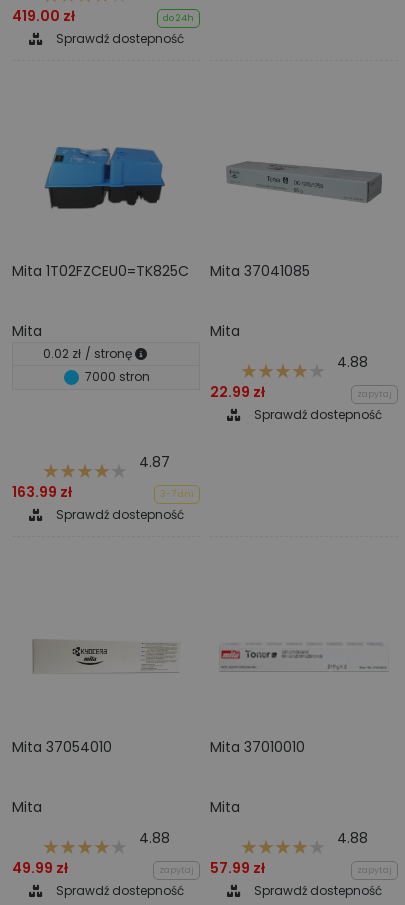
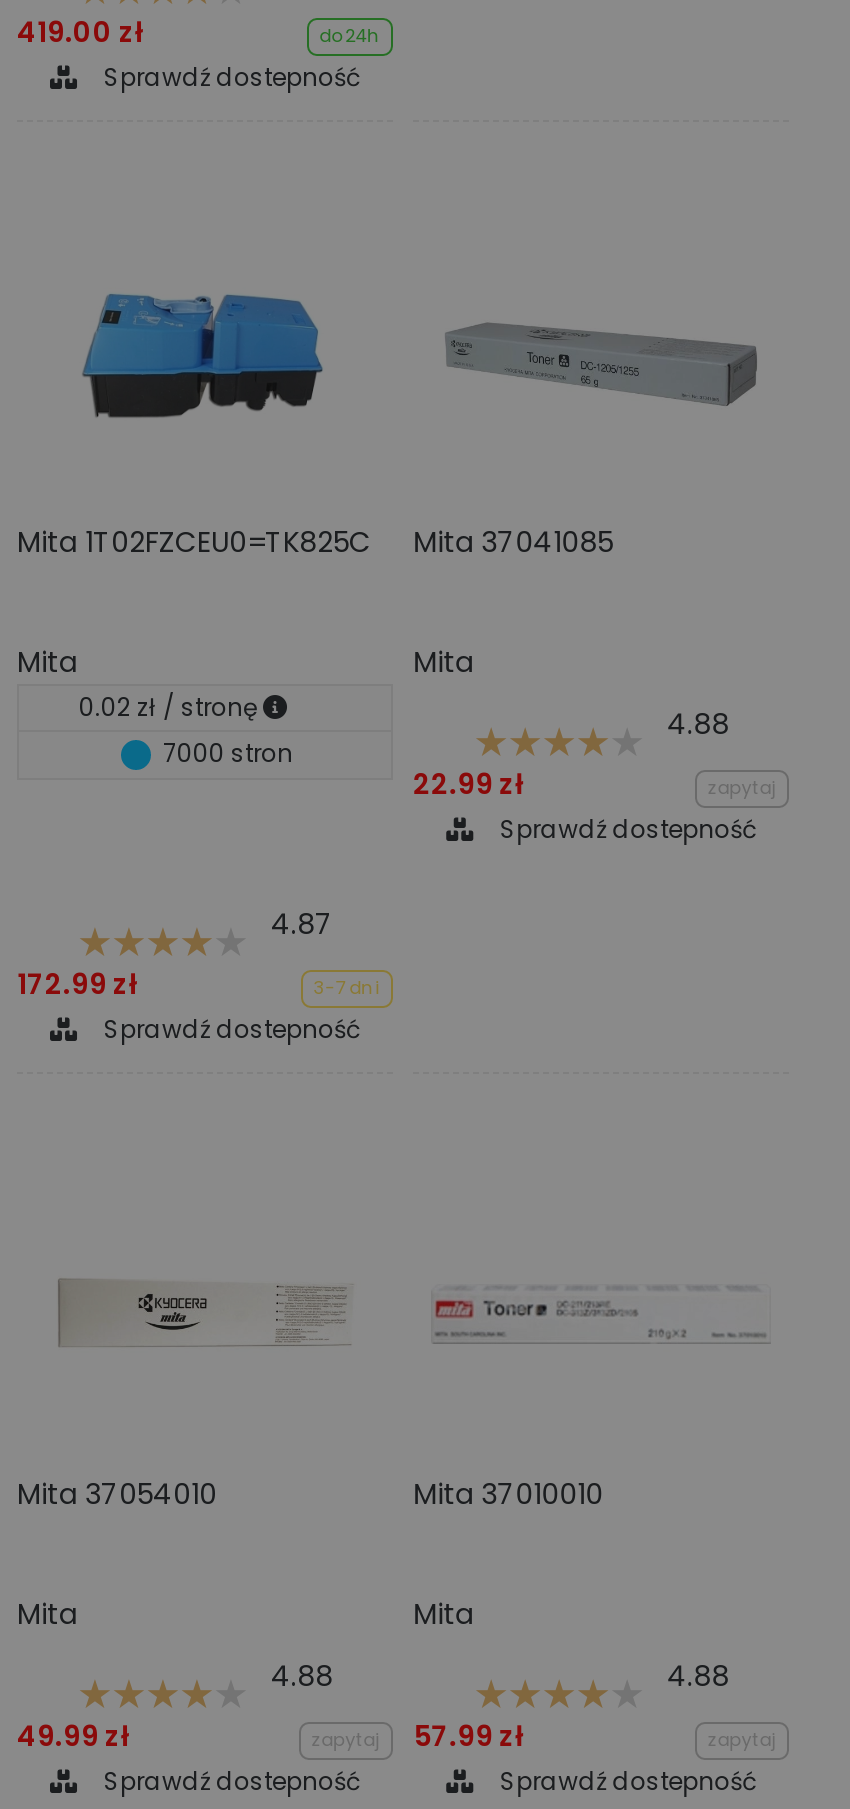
[12,482,72,502] 163.99 zł -> [17,964,137,1004] 172.99 zł

